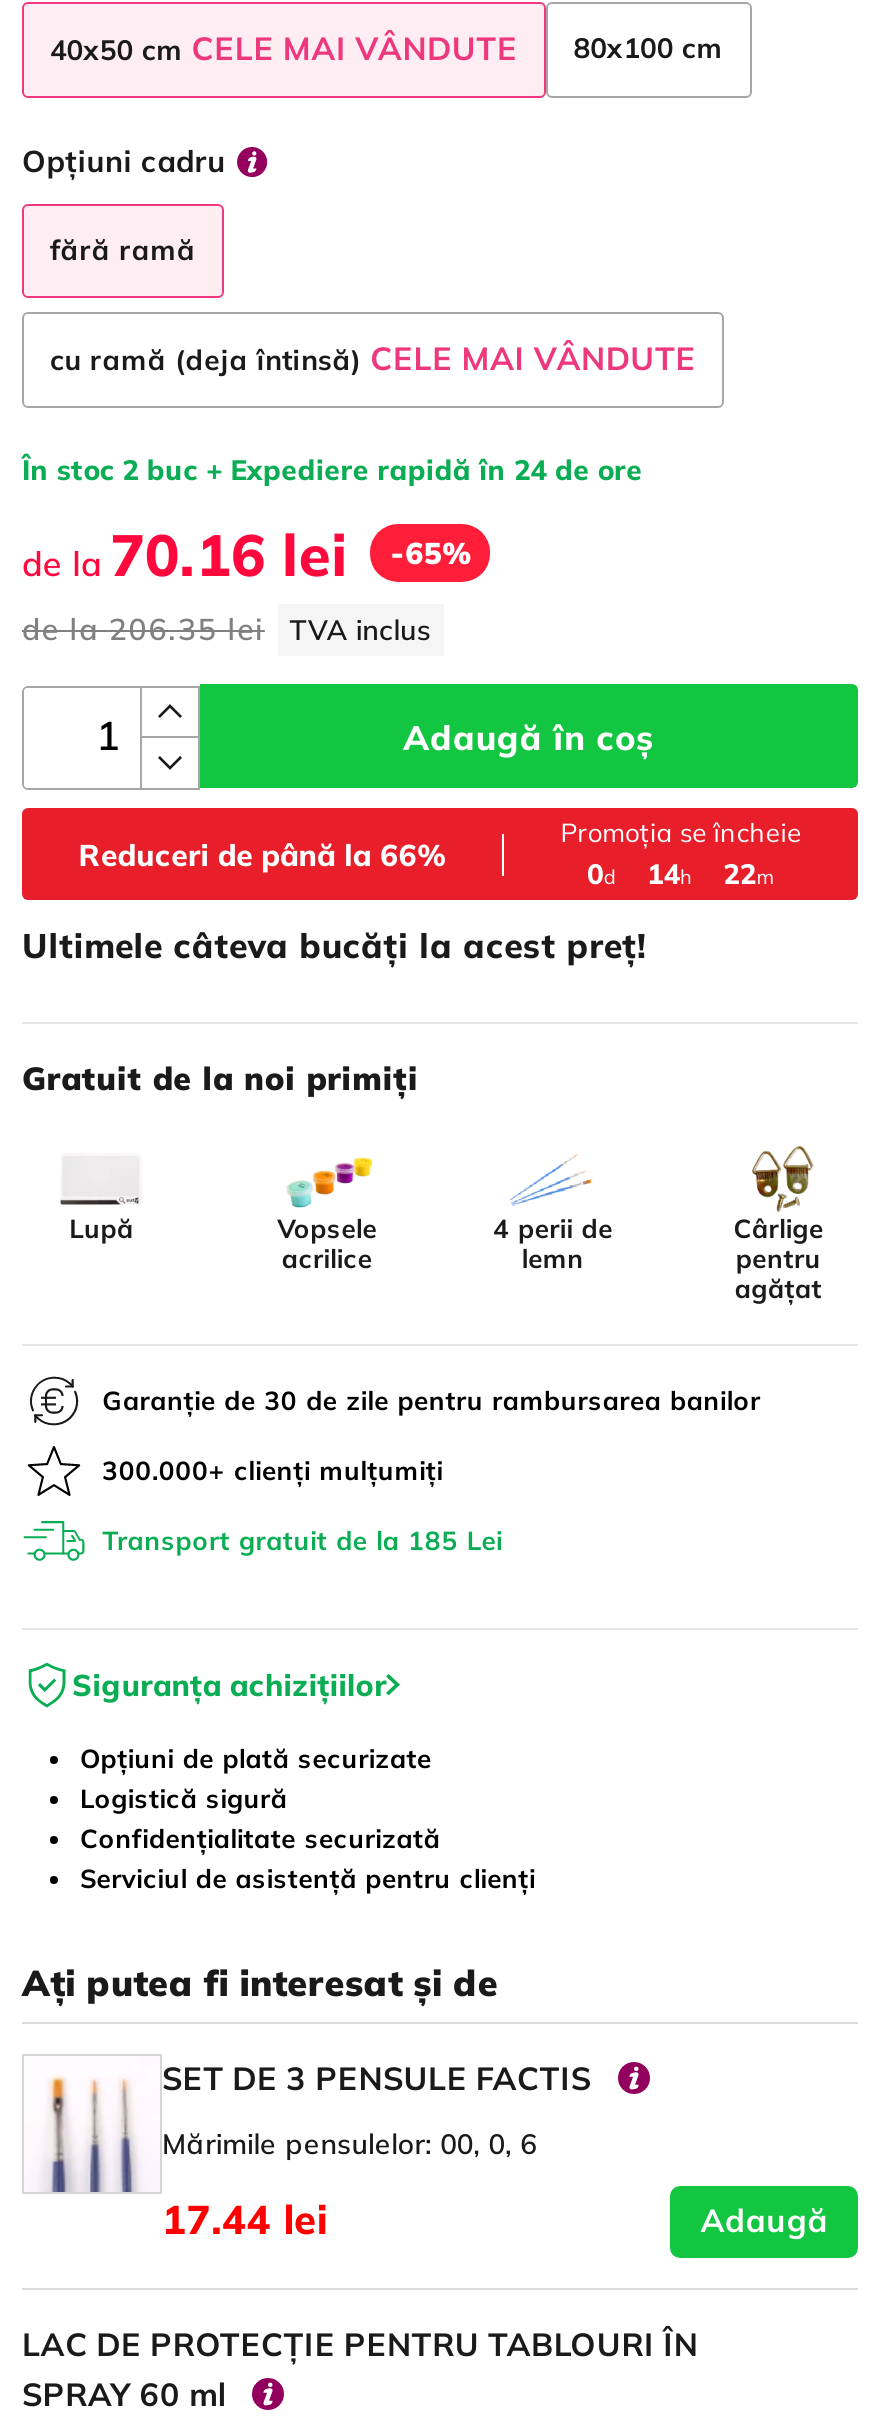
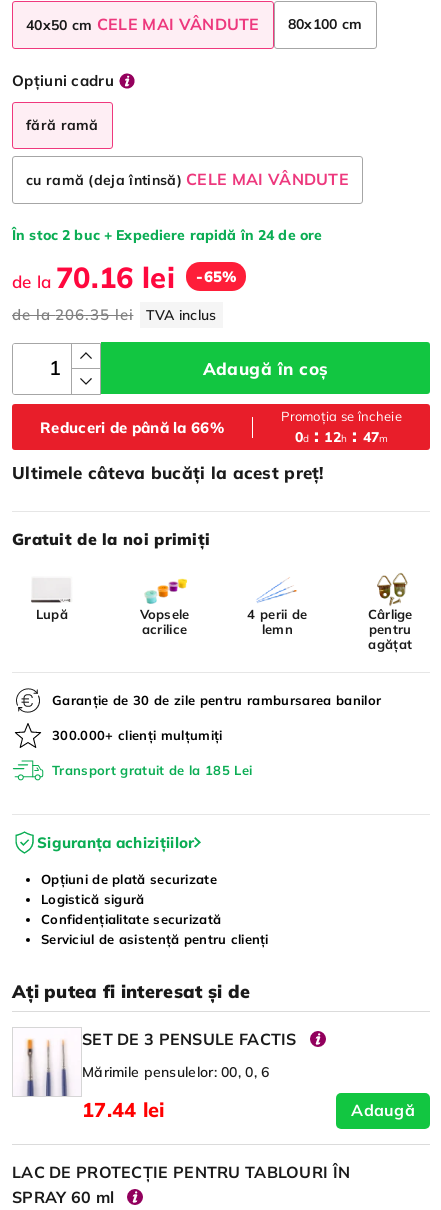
[647,856,693,892] 14h -> [324,428,347,446] 12h
[723,856,775,892] 22m -> [363,428,388,446] 47m

